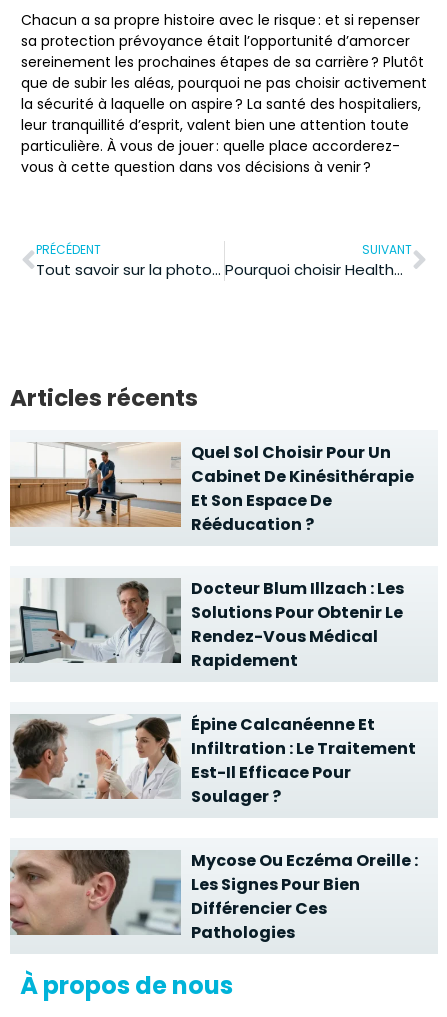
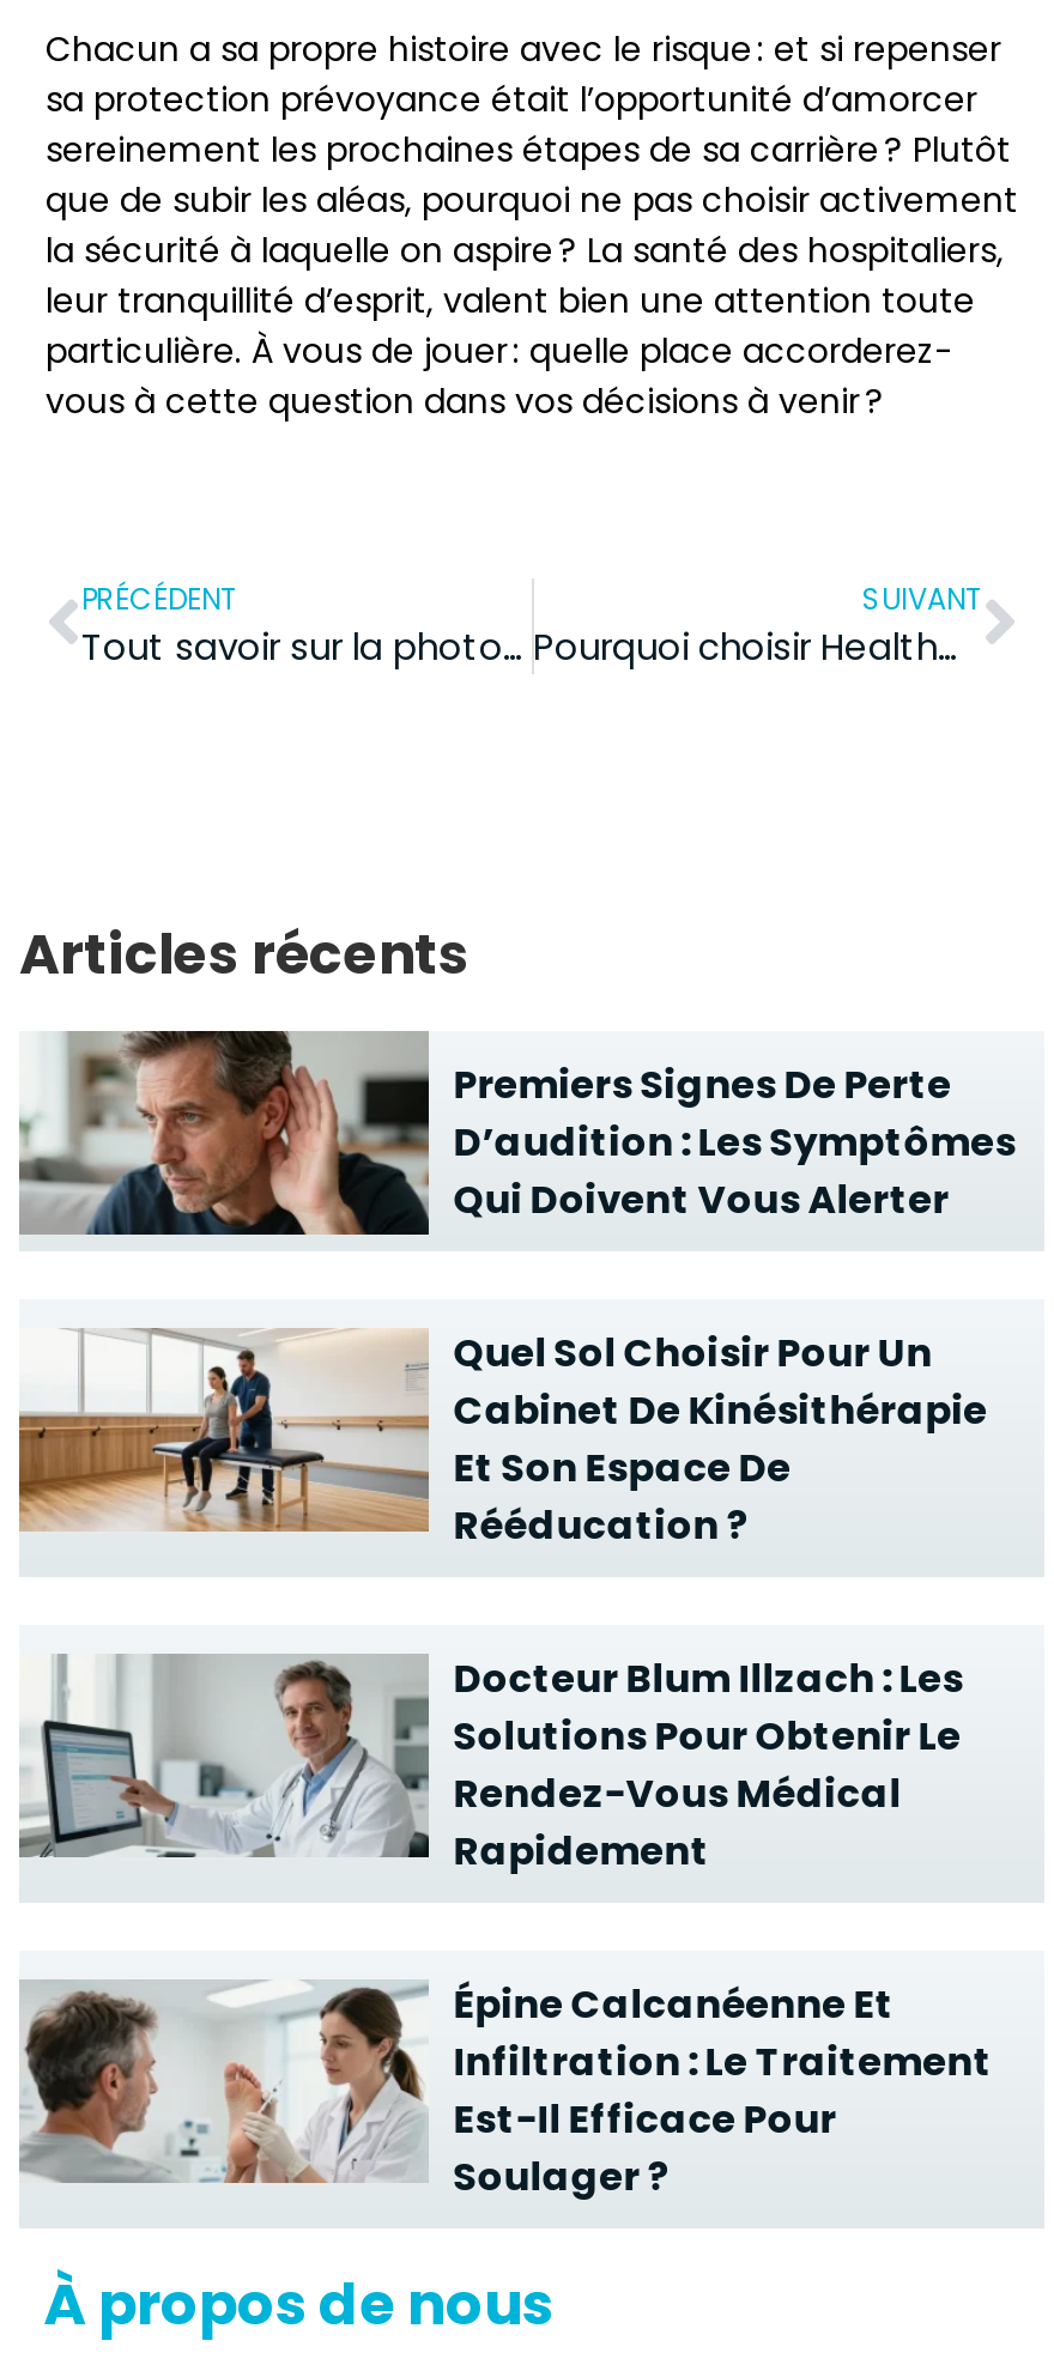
none -> [19,1029,1016,1247] [image] | Premiers Signes De Perte | D’audition : Les Symptômes | Qui Doivent Vous Alerter
moved [9,440,416,807] -> [17,1324,992,2203]: [image] | Quel Sol Choisir Pour Un | Cabinet De Kinésithérapie | ... | Est-Il Efficace Pour | Soulager ?
[9,848,418,943] [image] | Mycose Ou Eczéma Oreille : | Les Signes Pour Bien | Différencier Ces | Pathologies -> none

